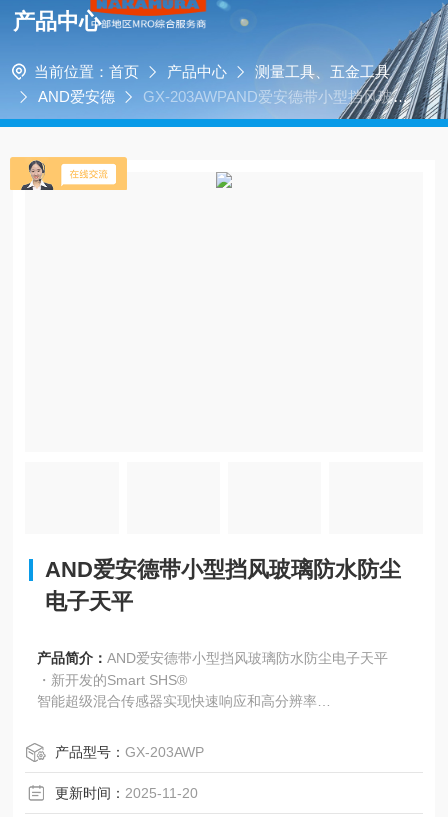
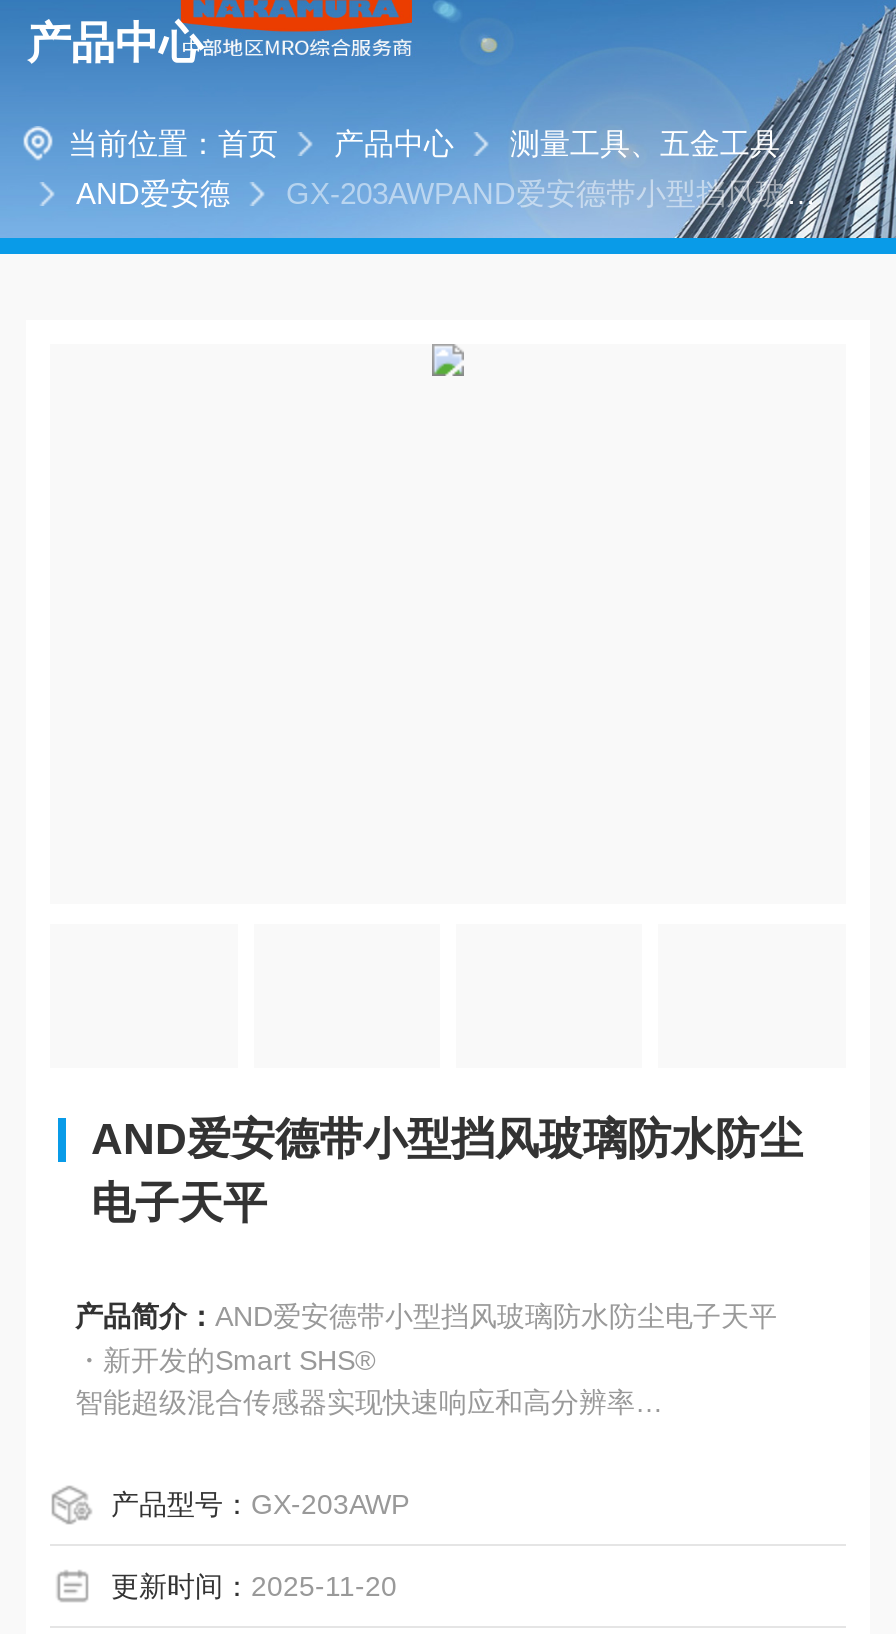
[9,156,128,191] [image] -> none

